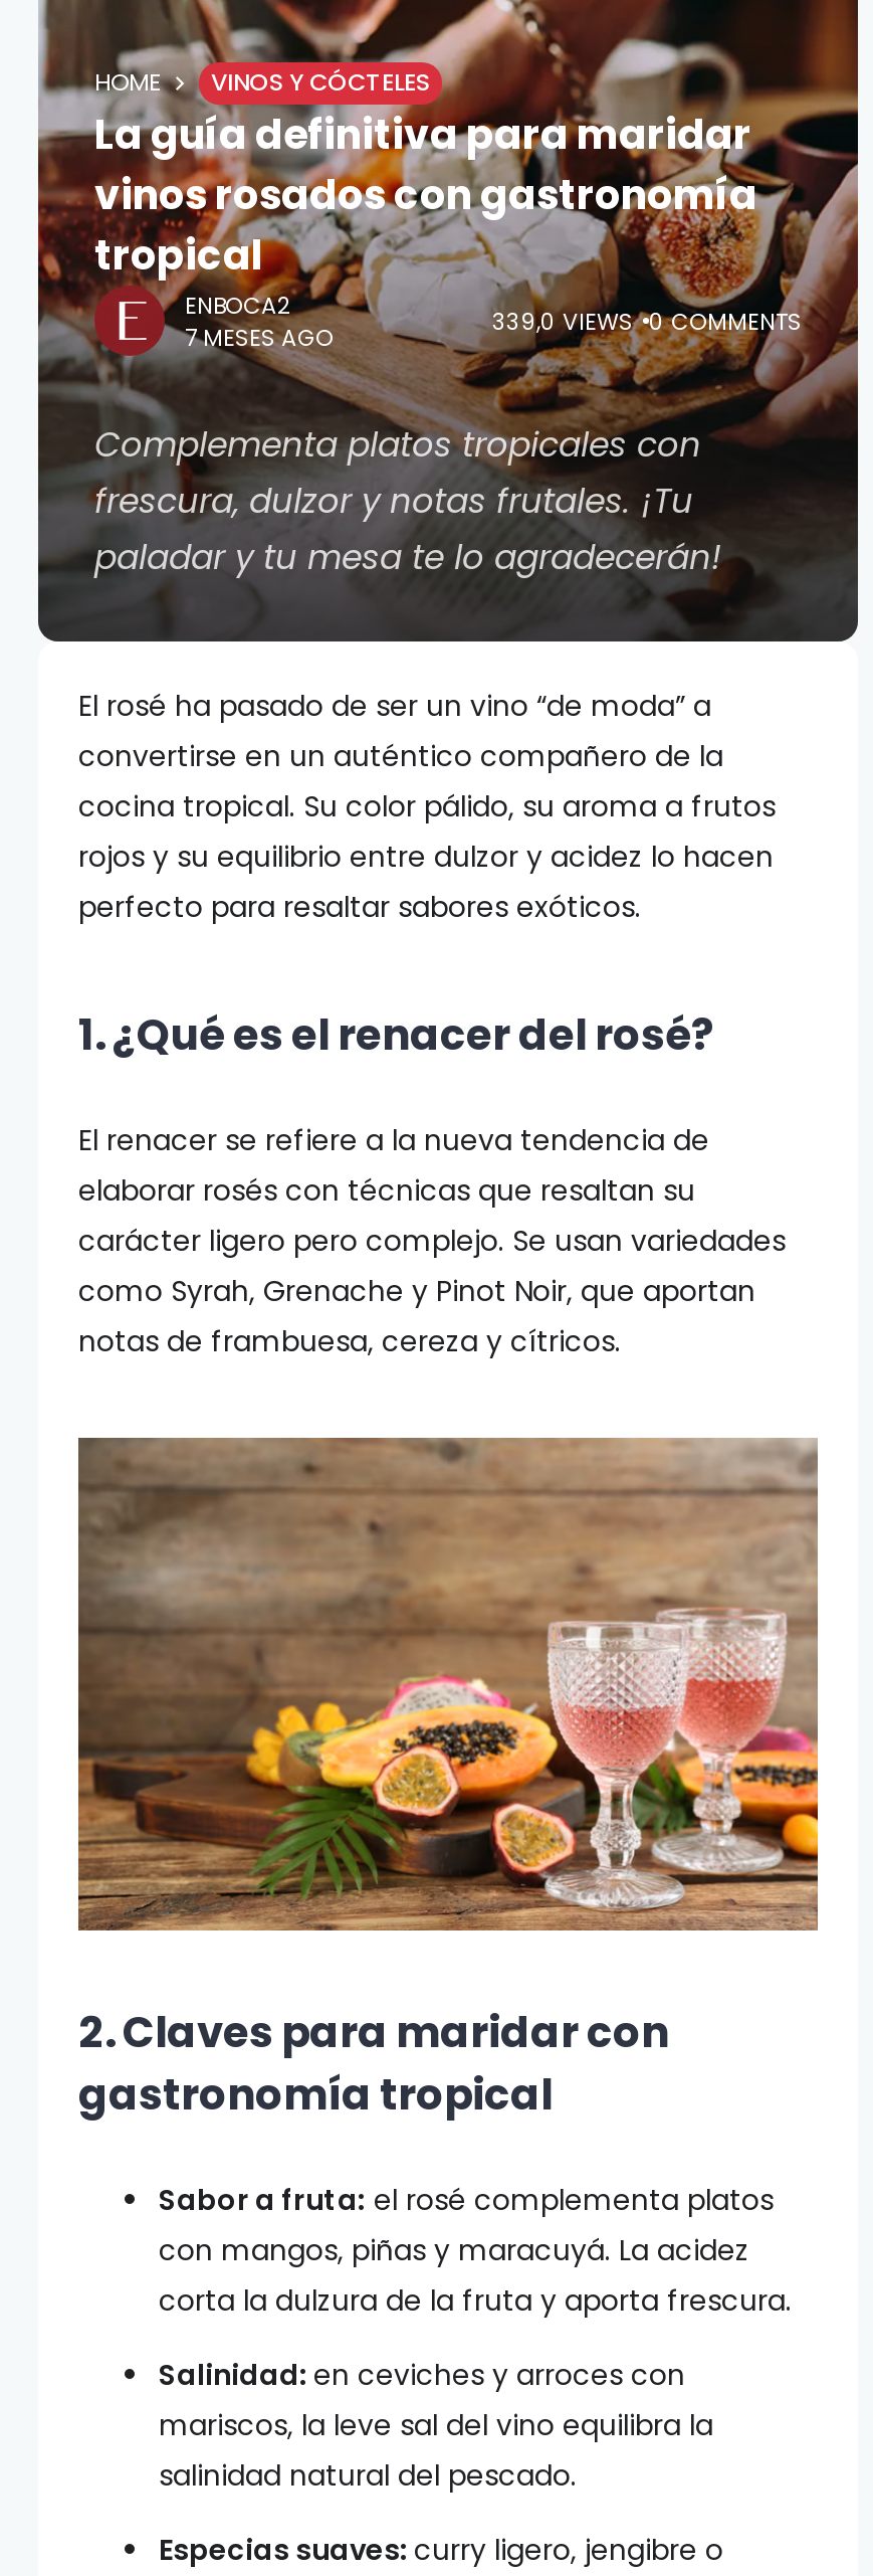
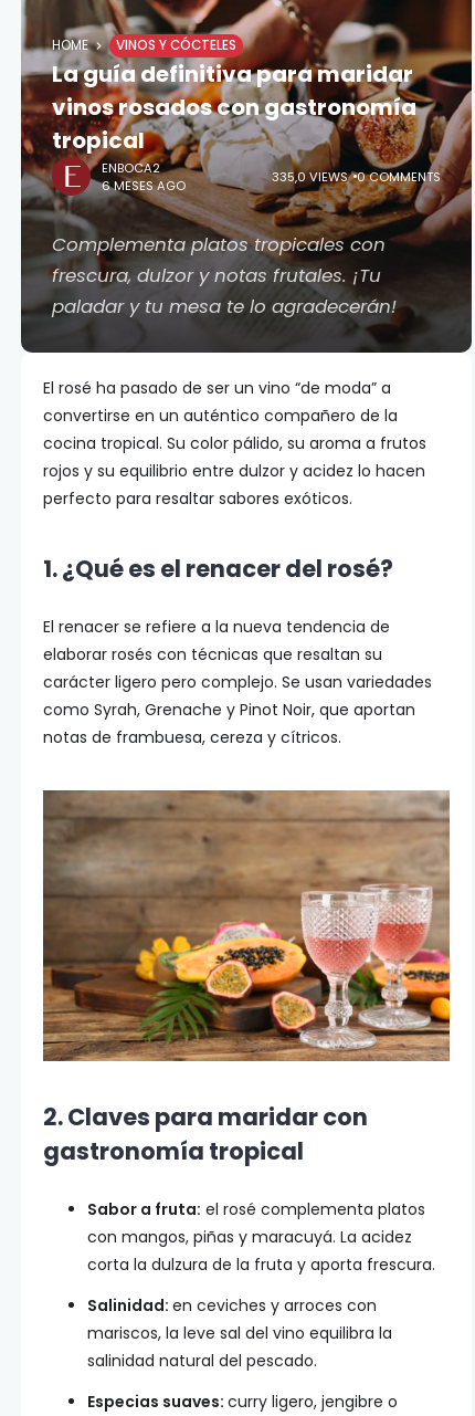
[492,305,802,337] 339,0 VIEWS 0 COMMENTS -> [272,167,441,185] 335,0 VIEWS 0 COMMENTS
[185,321,334,353] 7 MESES AGO -> [102,176,186,194] 6 MESES AGO

